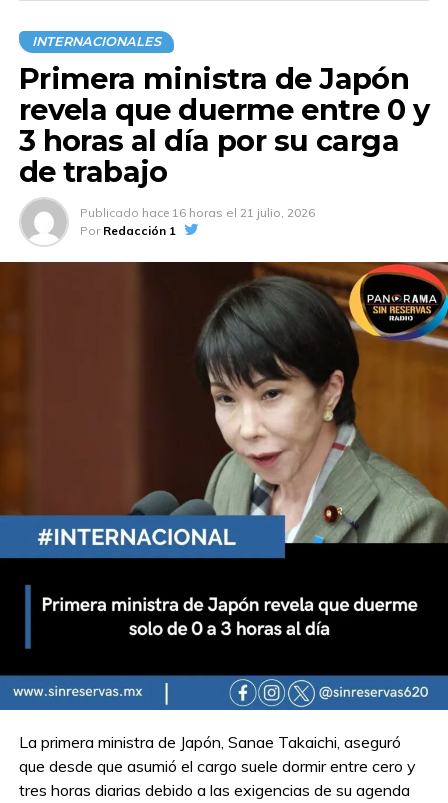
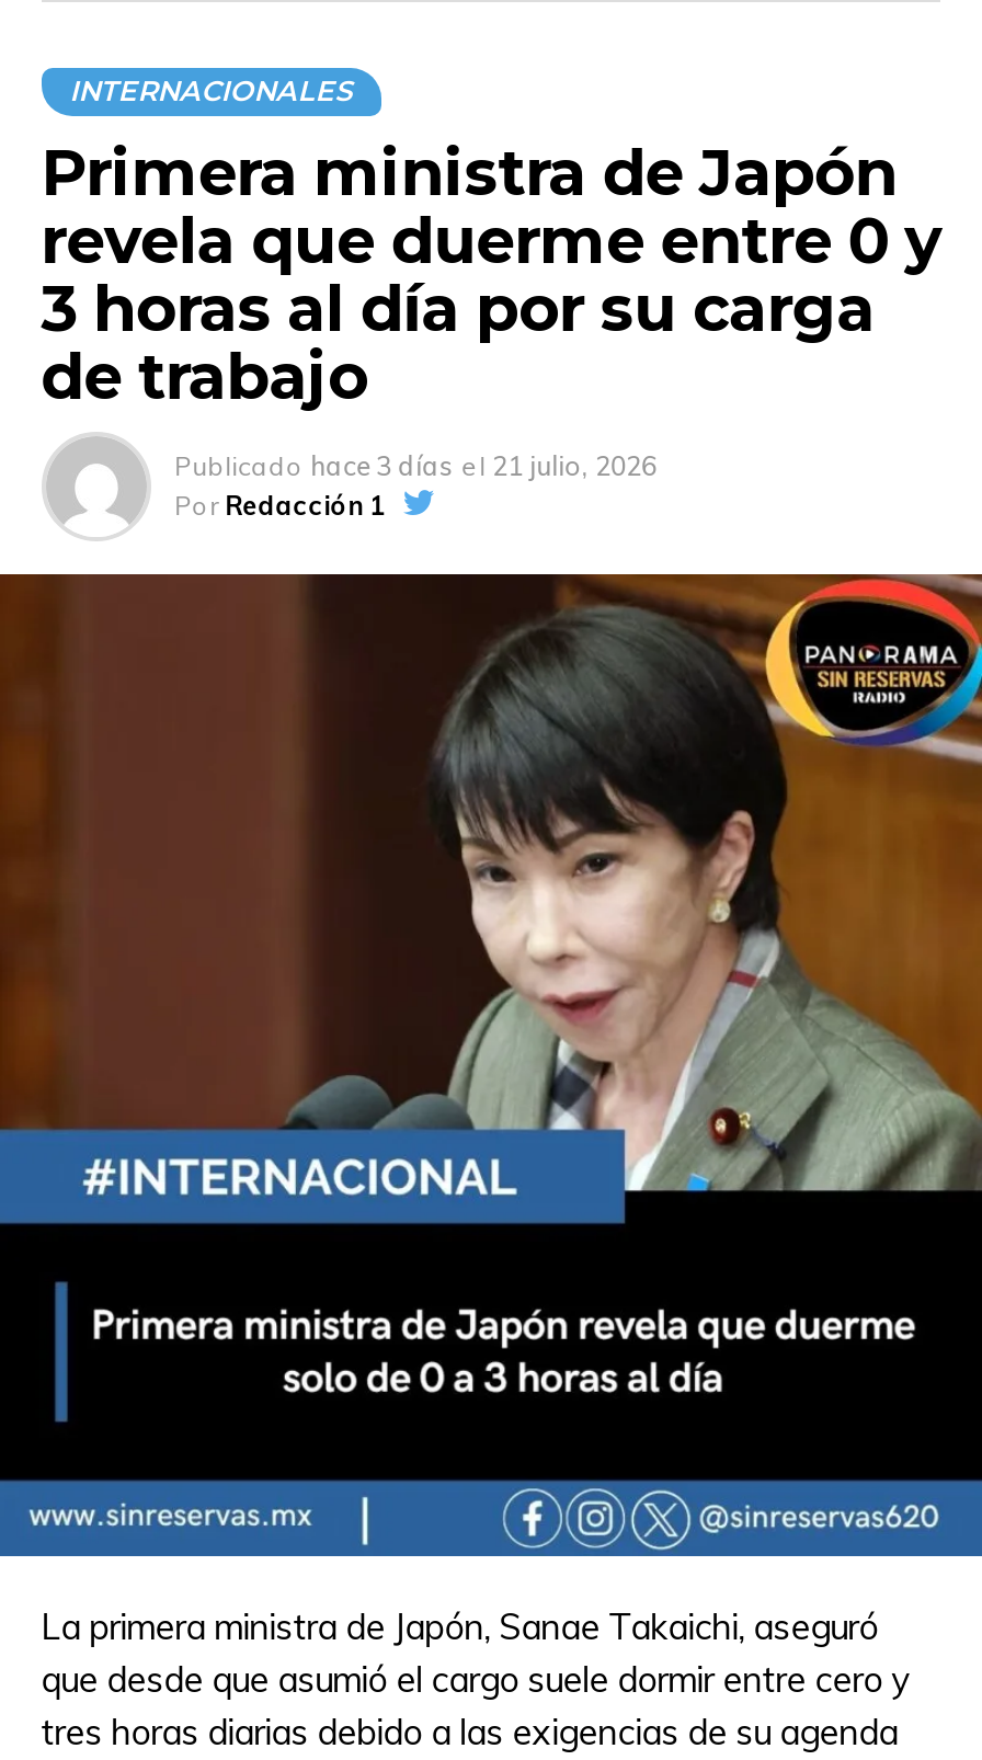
[80,205,315,220] Publicado hace 16 horas el 21 julio, 2026 -> [175,450,657,483] Publicado hace 3 días el 21 julio, 2026

